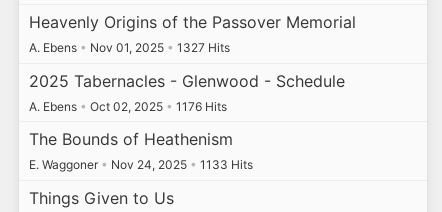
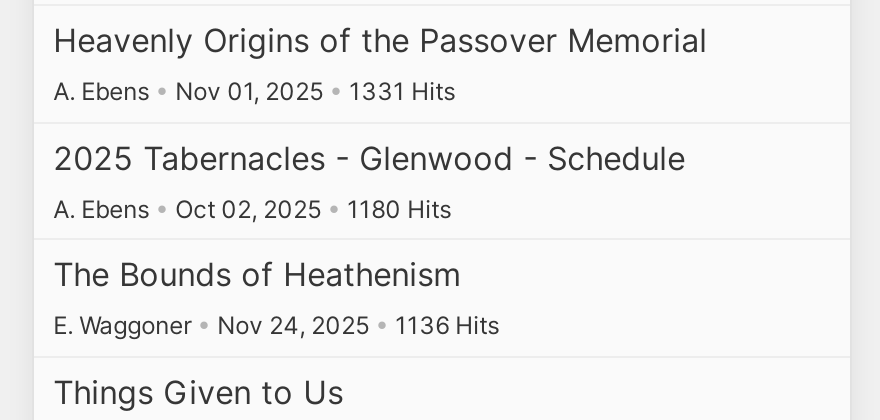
[29,40,230,55] A. Ebens • Nov 01, 2025 • 1327 Hits -> [53,76,455,106] A. Ebens • Nov 01, 2025 • 1331 Hits
[29,99,227,114] A. Ebens • Oct 02, 2025 • 1176 Hits -> [53,193,451,223] A. Ebens • Oct 02, 2025 • 1180 Hits
[29,157,253,172] E. Waggoner • Nov 24, 2025 • 1133 Hits -> [53,310,499,340] E. Waggoner • Nov 24, 2025 • 1136 Hits

